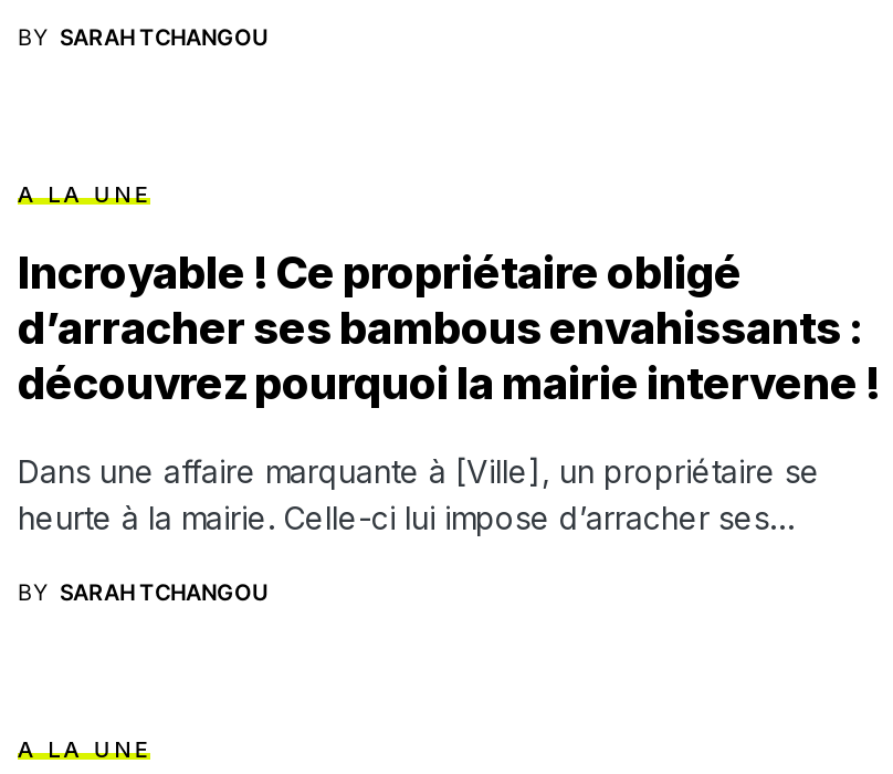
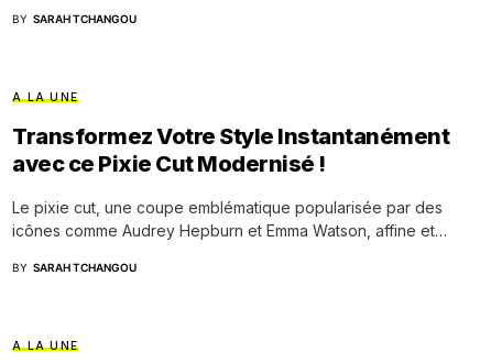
[18,246,880,410] Incroyable ! Ce propriétaire obligé | d’arracher ses bambous envahissants : | découvrez pourquoi la mairie intervene ! -> [12,123,449,177] Transformez Votre Style Instantanément | avec ce Pixie Cut Modernisé !
[18,452,820,536] Dans une affaire marquante à [Ville], un propriétaire se | heurte à la mairie. Celle-ci lui impose d’arracher ses… -> [12,198,447,239] Le pixie cut, une coupe emblématique popularisée par des | icônes comme Audrey Hepburn et Emma Watson, affine et…

